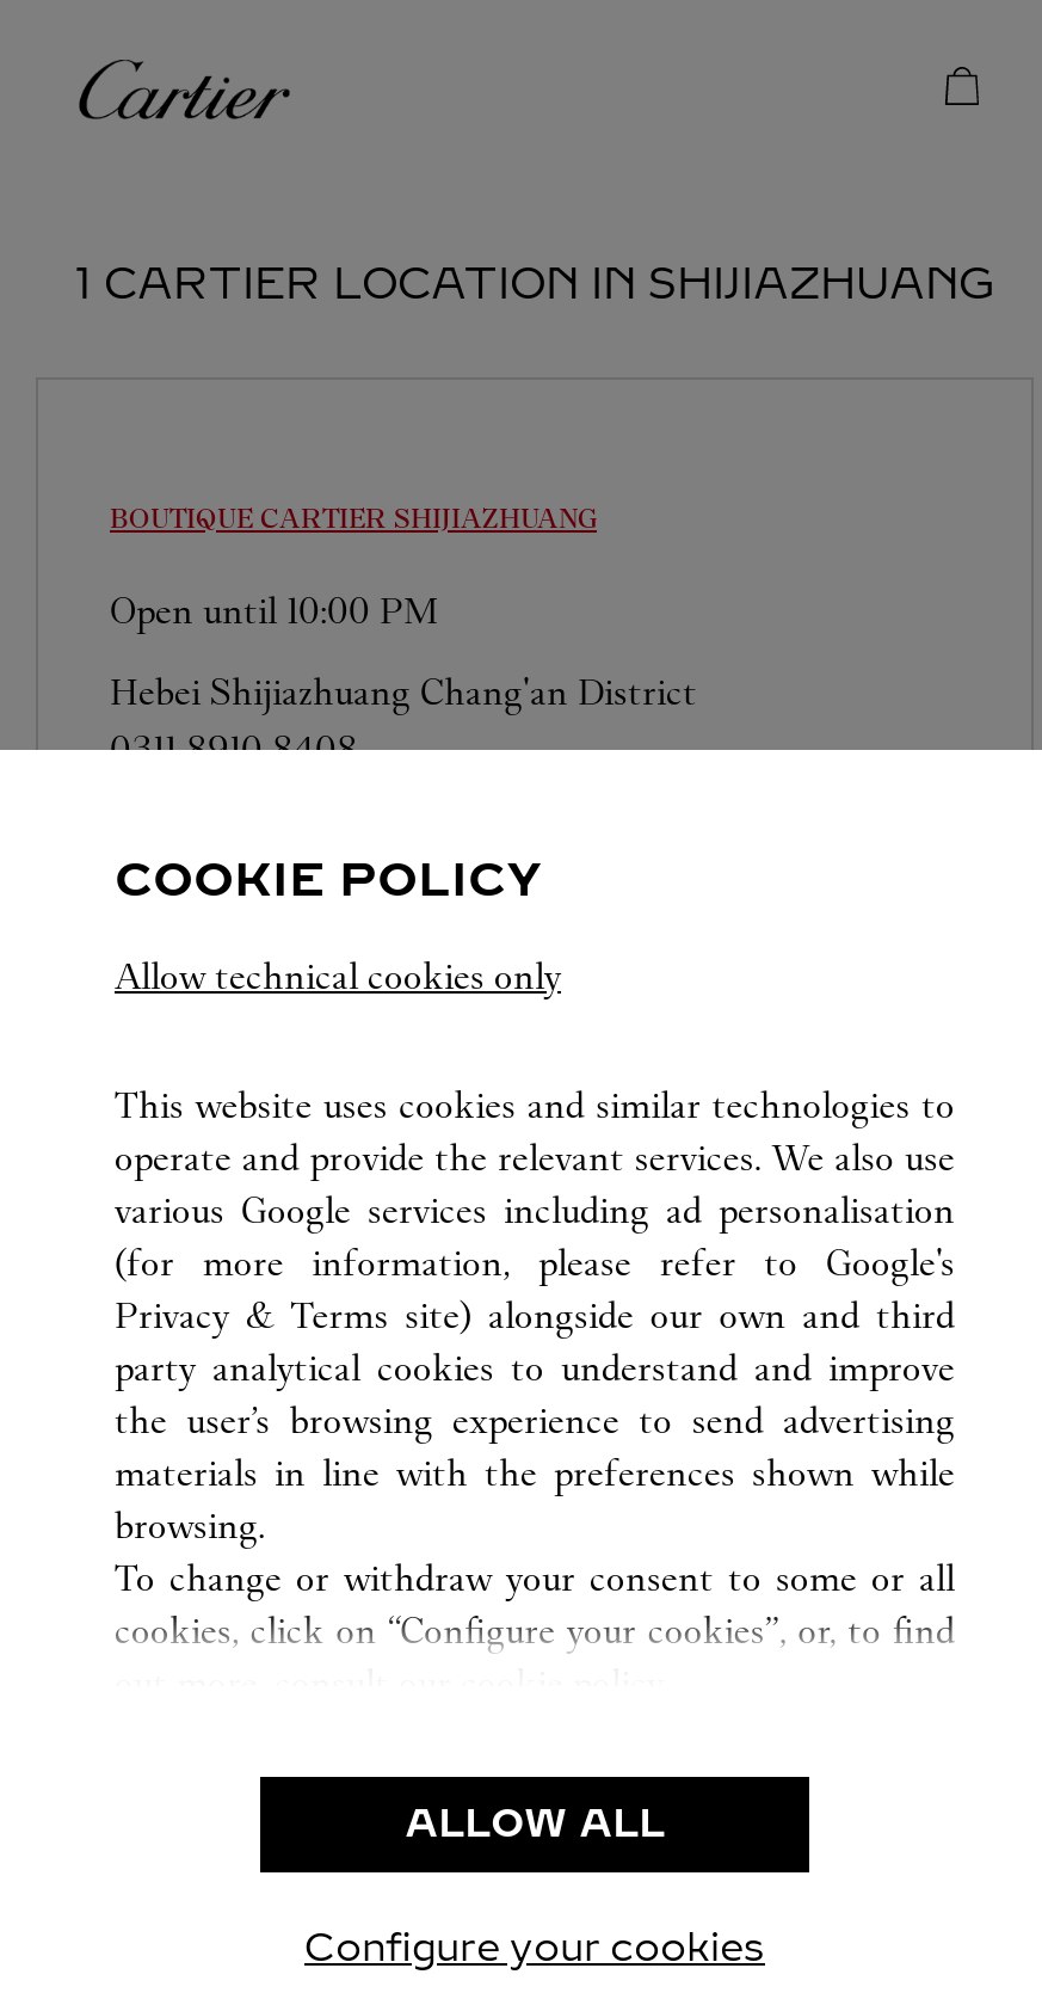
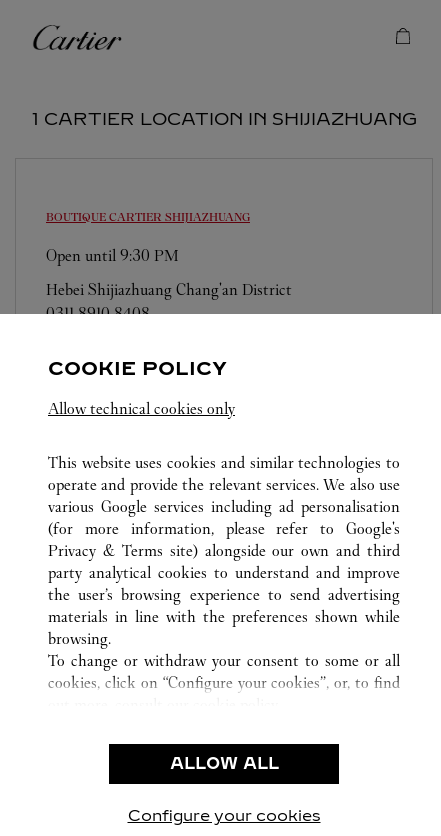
[110,588,439,633] Open until 10:00 PM -> [46,246,179,265] Open until 9:30 PM

